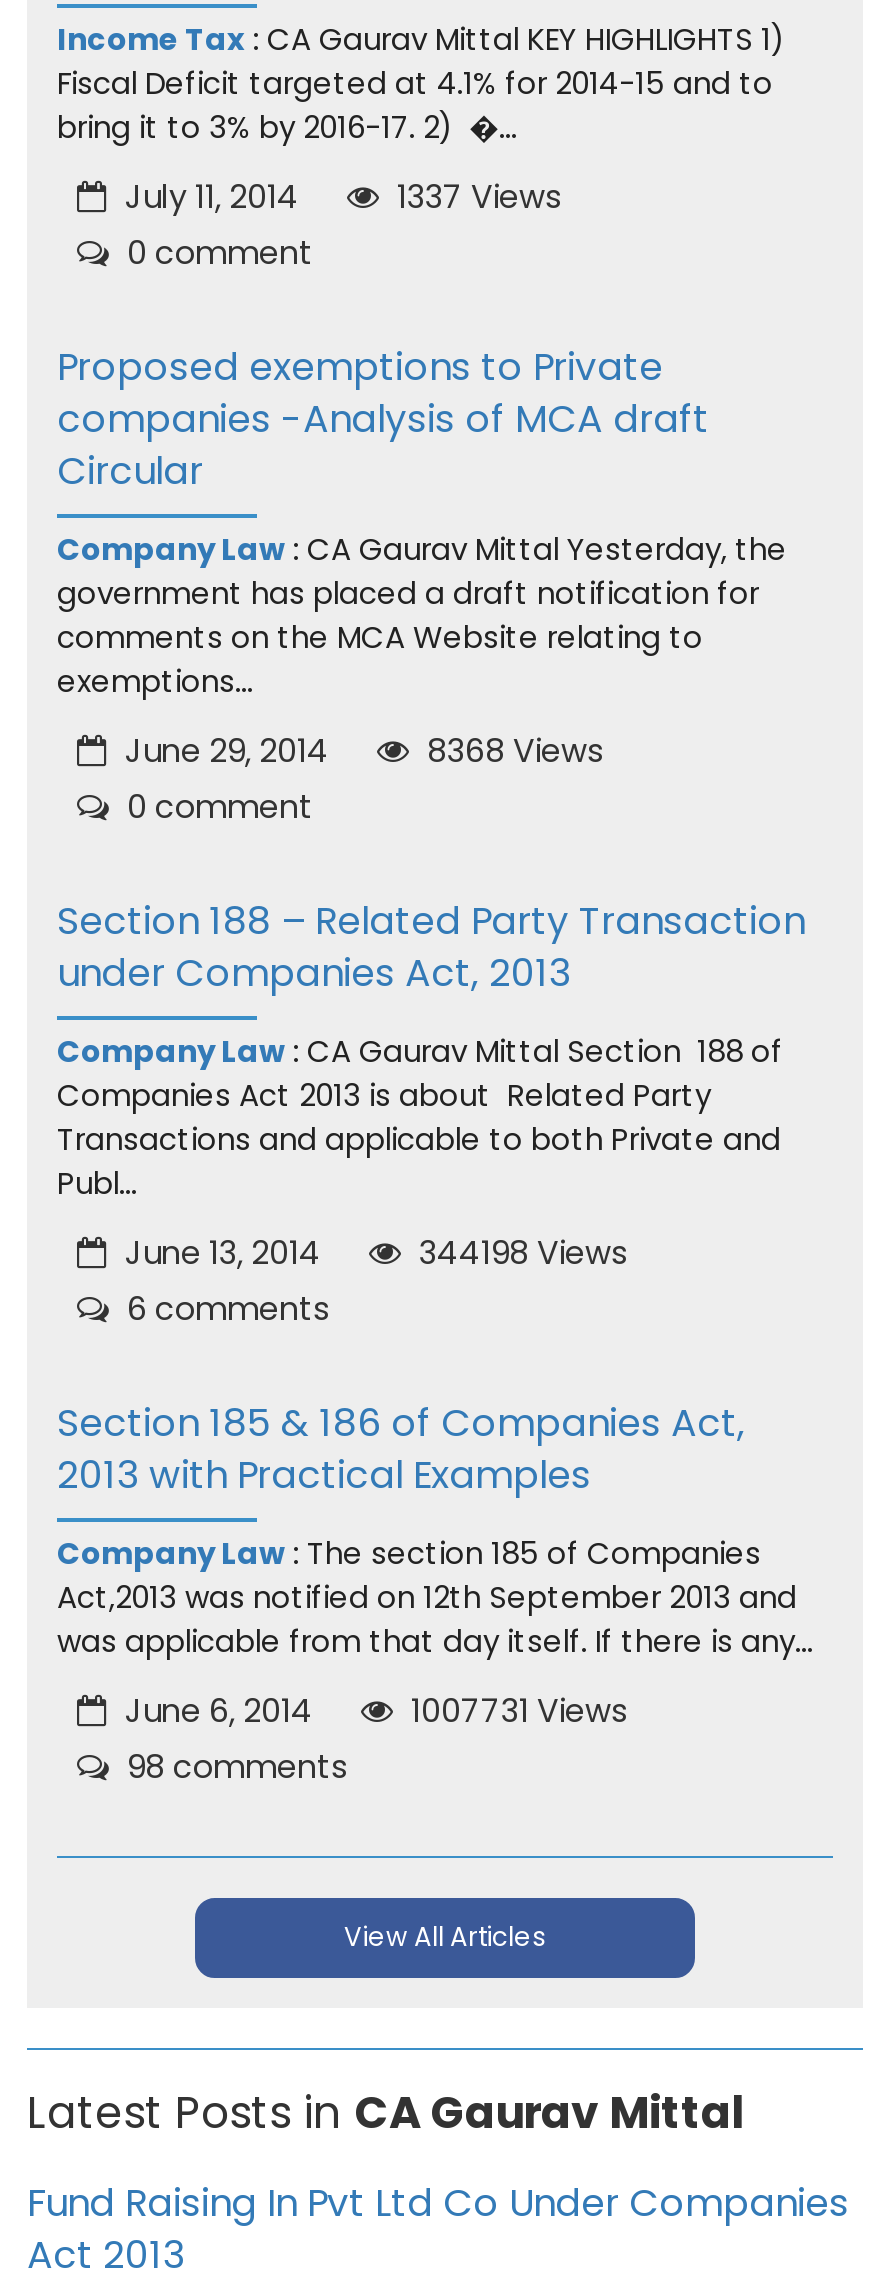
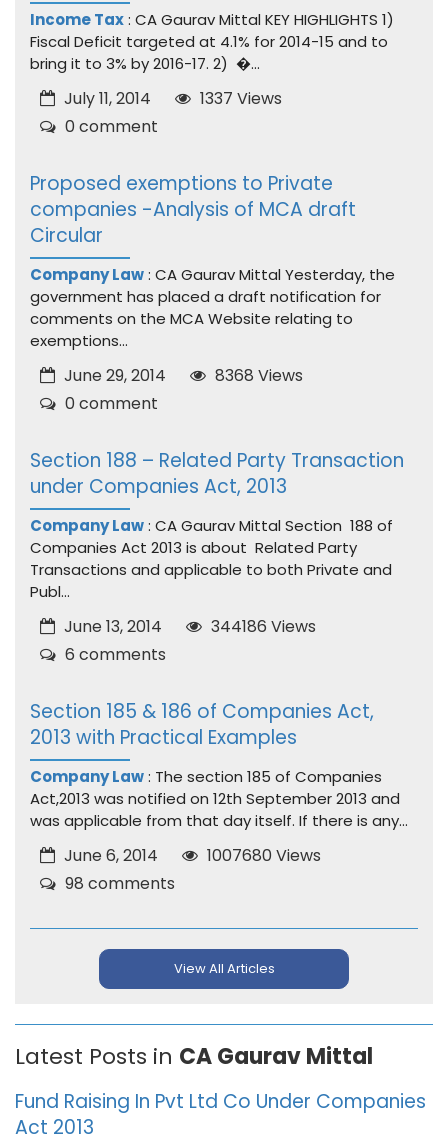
[117,1230,627,1276] June 13, 2014 344198 Views -> [60,615,316,638] June 13, 2014 344186 Views
[117,1688,627,1734] June 6, 2014 1007731 Views -> [60,844,321,867] June 6, 2014 1007680 Views

